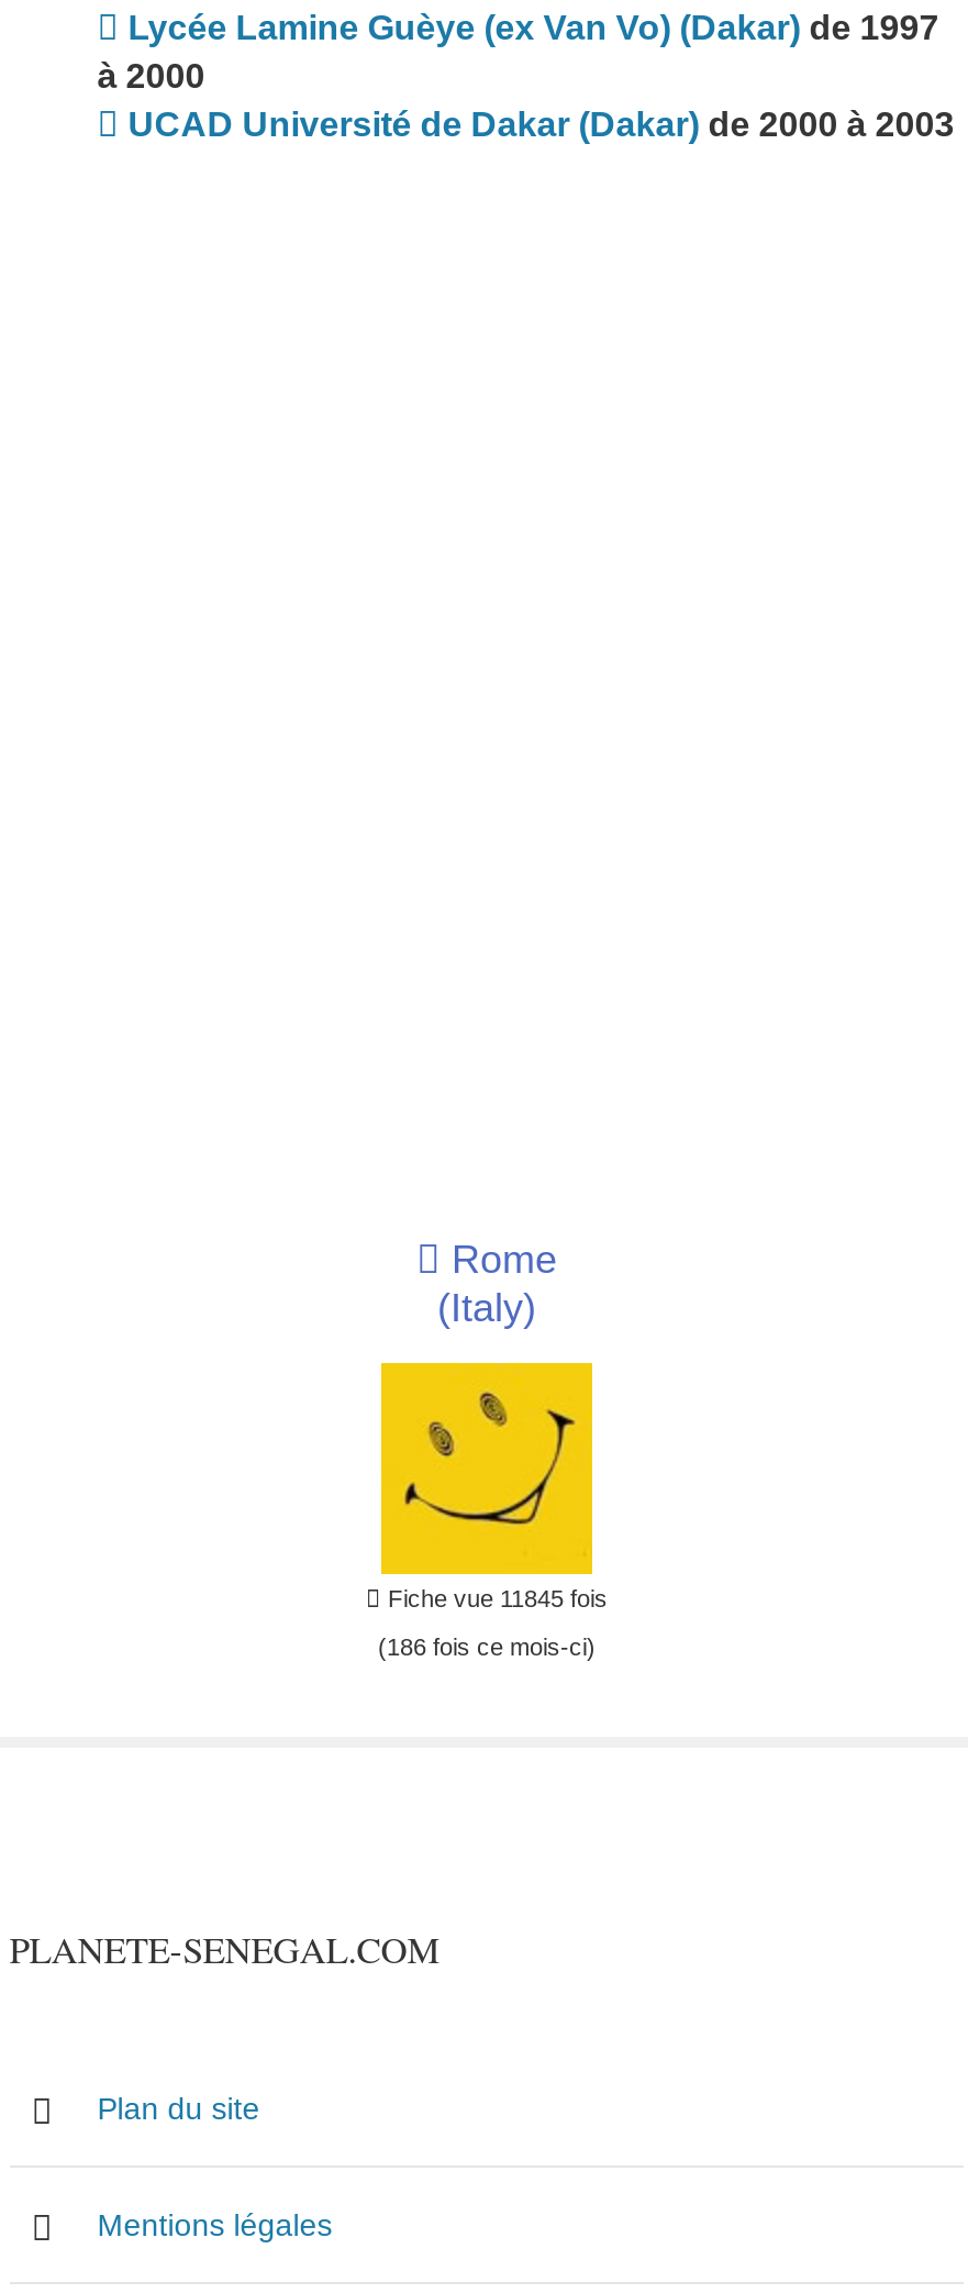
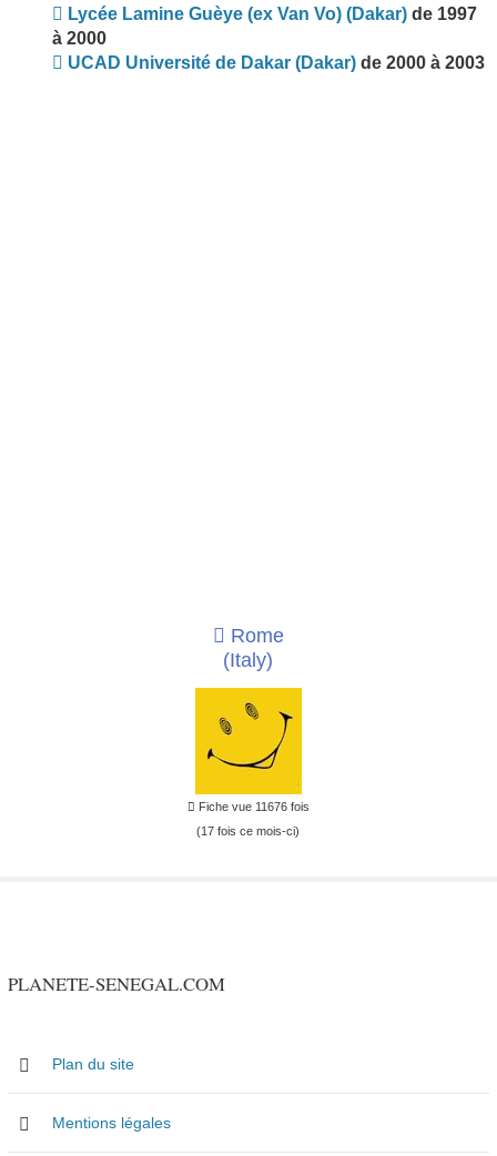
[381,1585,608,1612] Fiche vue 11845 fois -> [195,800,310,813] Fiche vue 11676 fois
[378,1634,596,1660] (186 fois ce mois-ci) -> [197,824,300,838] (17 fois ce mois-ci)

